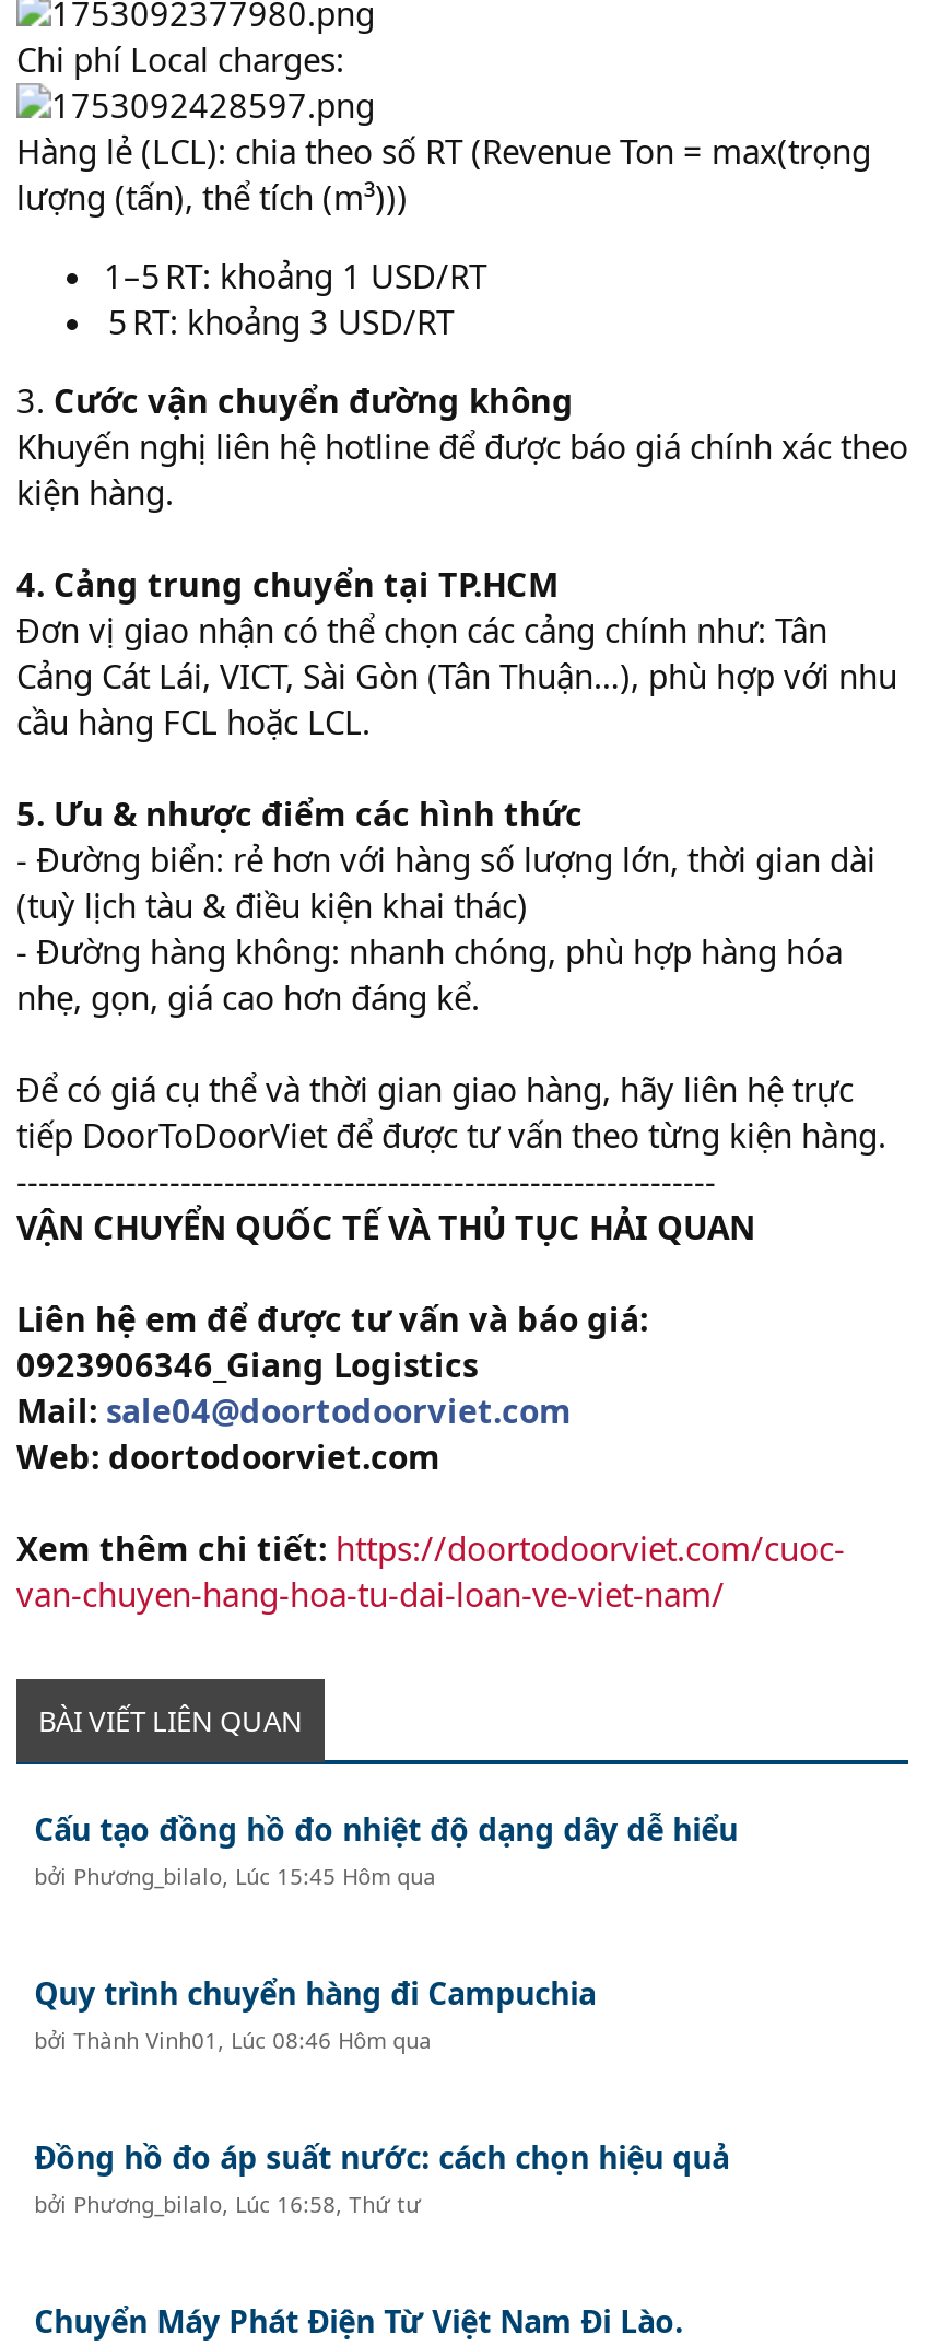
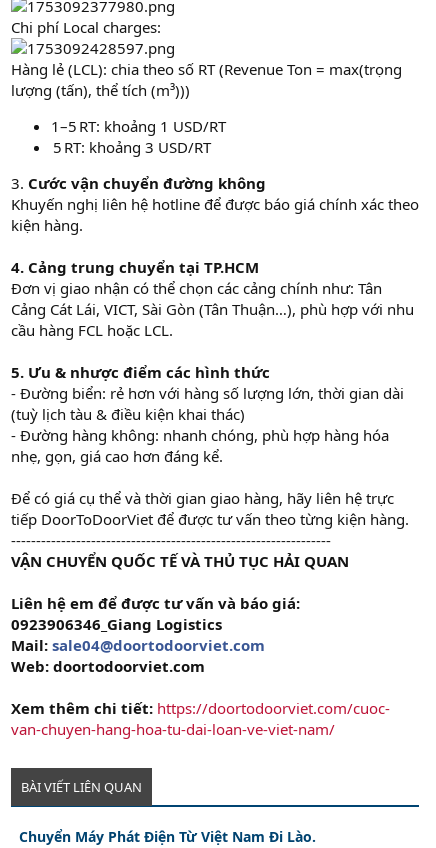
[34,1807,738,2218] Cấu tạo đồng hồ đo nhiệt độ dạng dây dễ hiểu | bởi Phương_bilalo, Lúc 15:45 Hôm qua | Quy trình chuyển hàng đi Campuchia | bởi Thành Vinh01, Lúc 08:46 Hôm qua | Đồng hồ đo áp suất nước: cách chọn hiệu quả | bởi Phương_bilalo, Lúc 16:58, Thứ tư -> none

